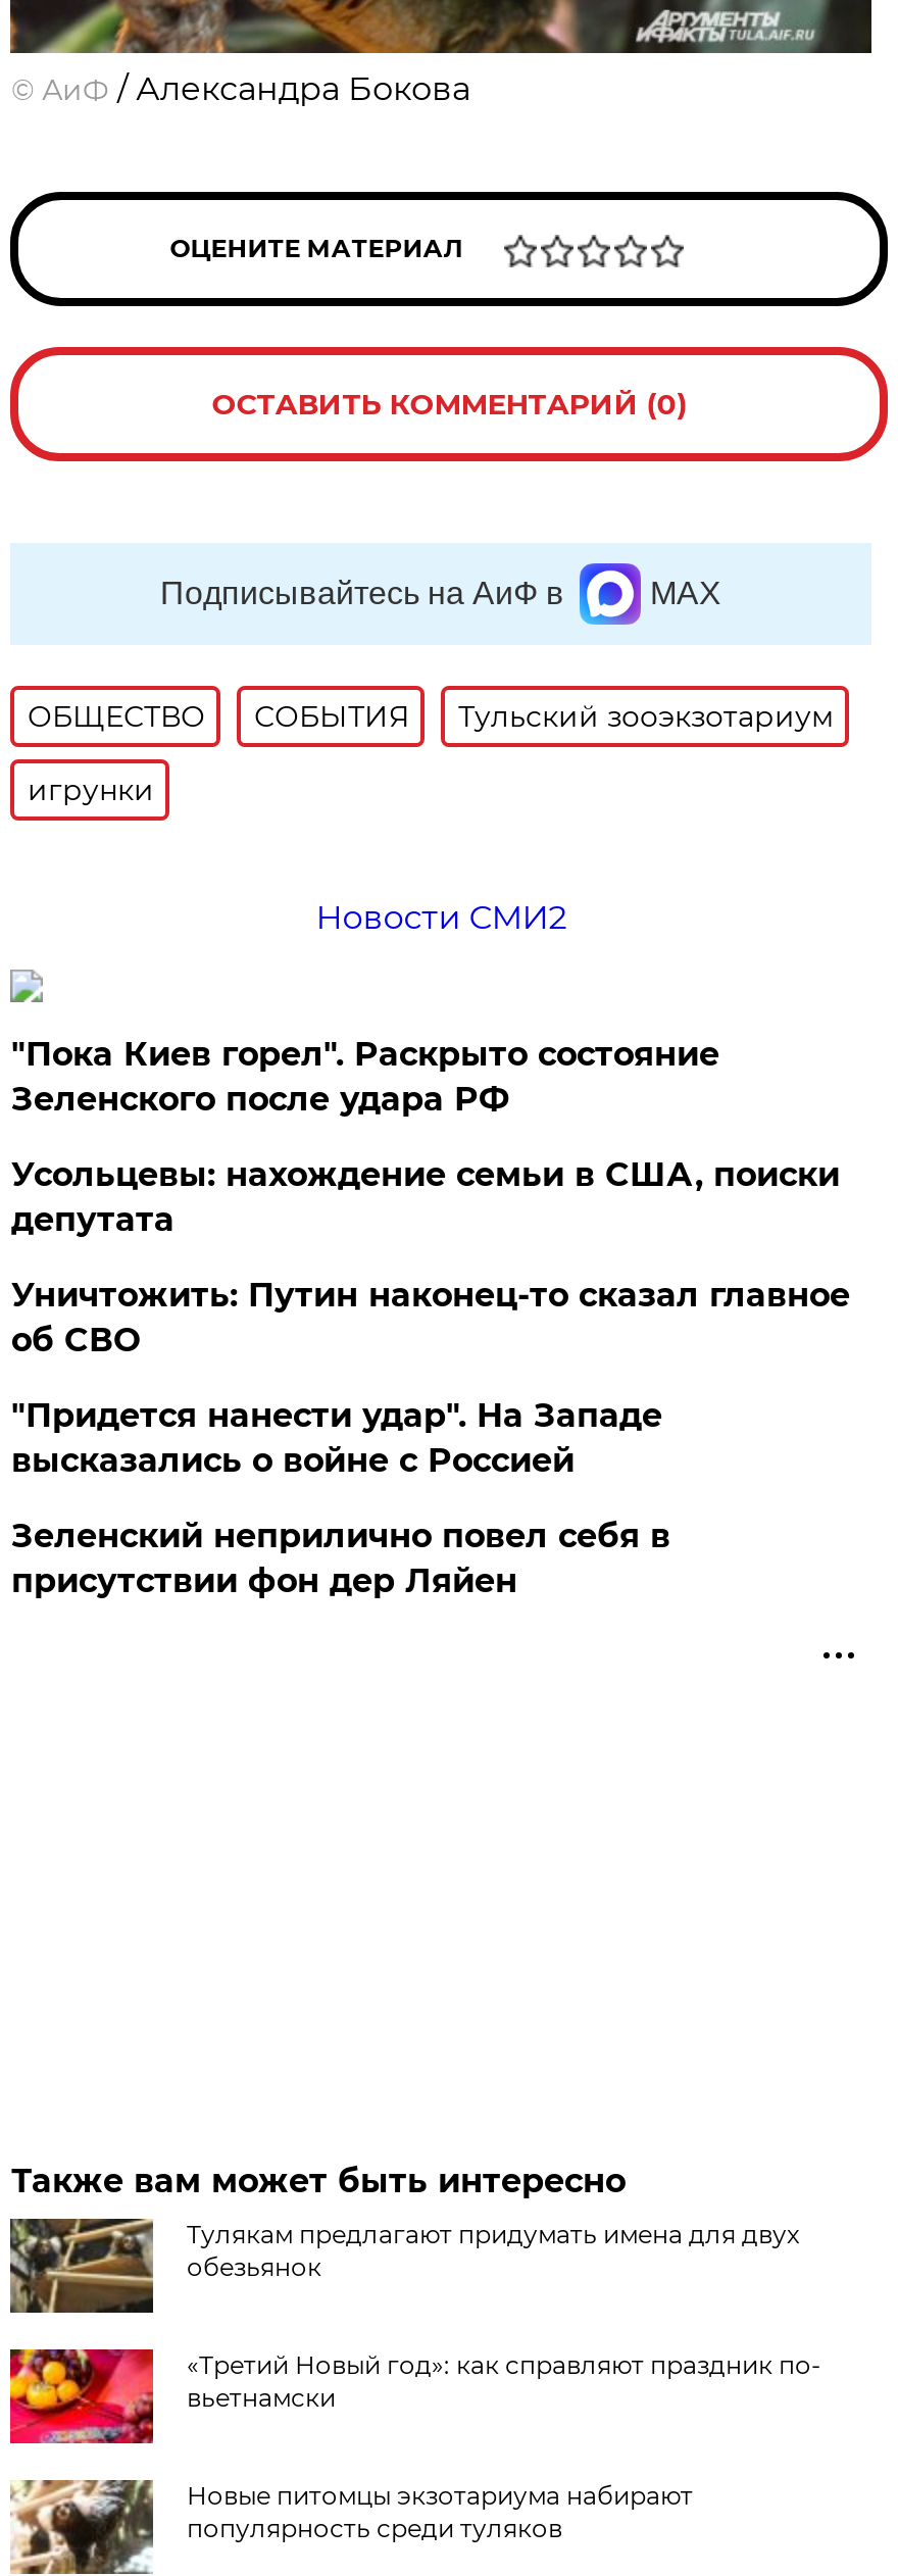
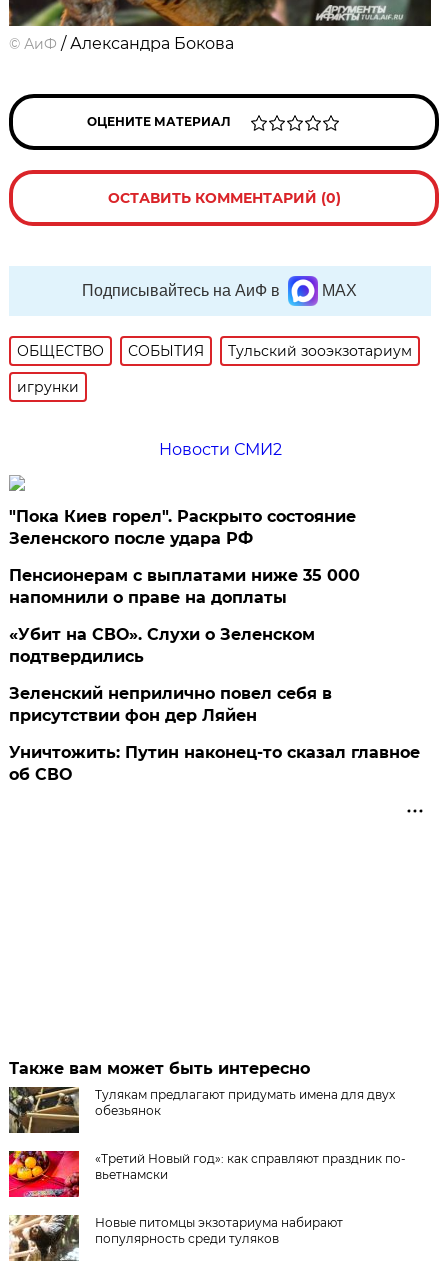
[11,1155,840,1480] Усольцевы: нахождение семьи в США, поиски | депутата | "Придется нанести удар". На Западе | высказались о войне с Россией -> [9,566,360,666] Пенсионерам с выплатами ниже 35 000 | напомнили о праве на доплаты | «Убит на СВО». Слухи о Зеленском | подтвердились
moved [11,1276,850,1359] -> [9,743,420,784]: Уничтожить: Путин наконец-то сказал главное | об СВО
moved [11,1516,670,1600] -> [9,684,332,725]: Зеленский неприлично повел cебя в | присутствии фон дер Ляйен

